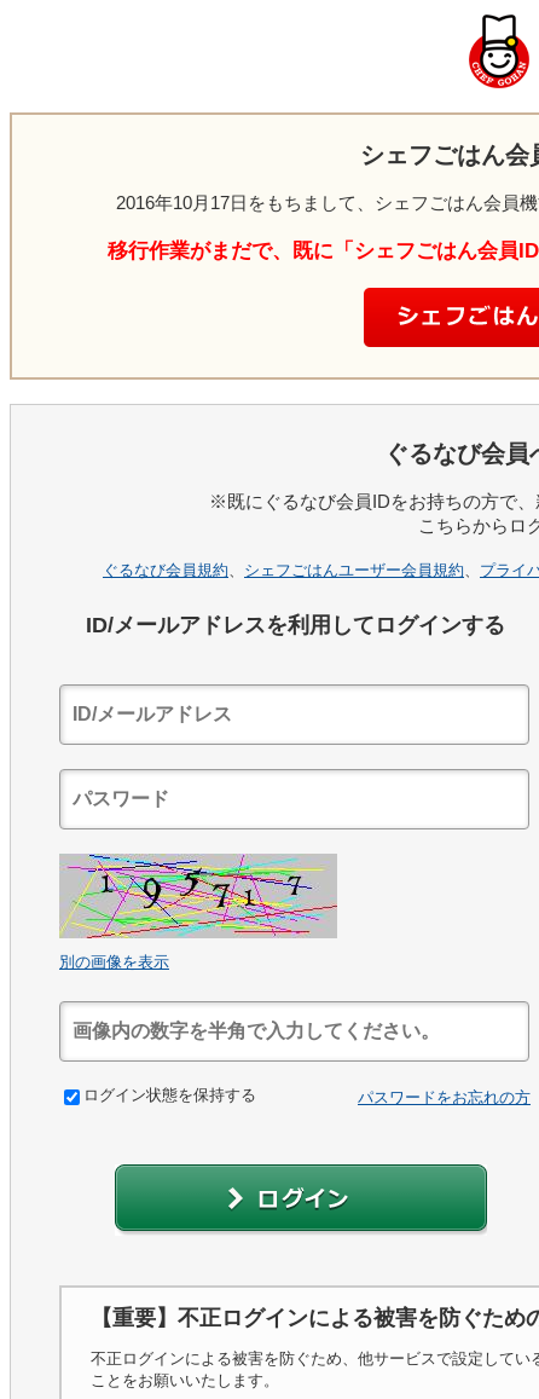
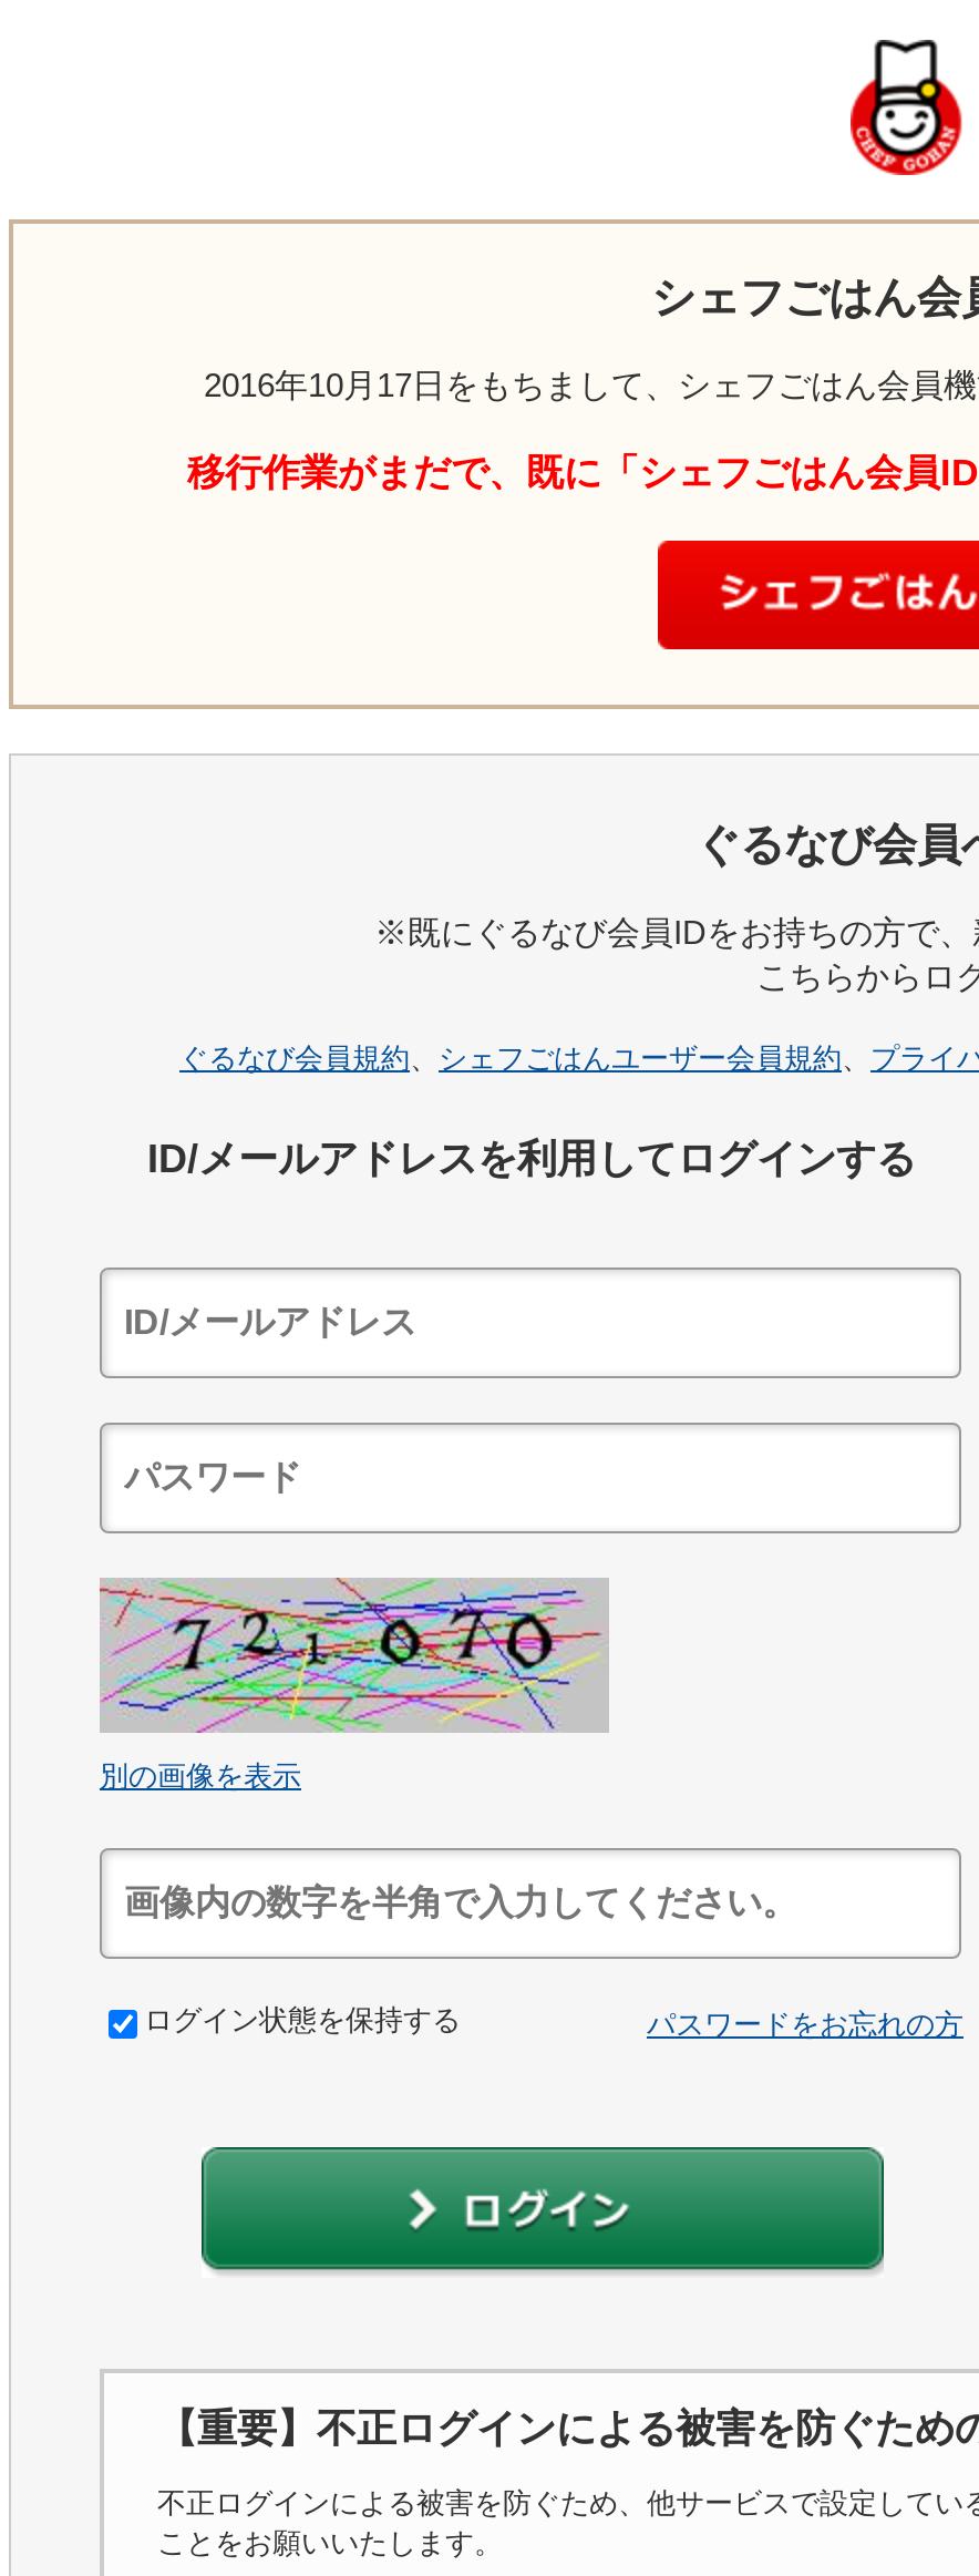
[60,854,337,938] [image] -> [100,1578,605,1733] [image]

